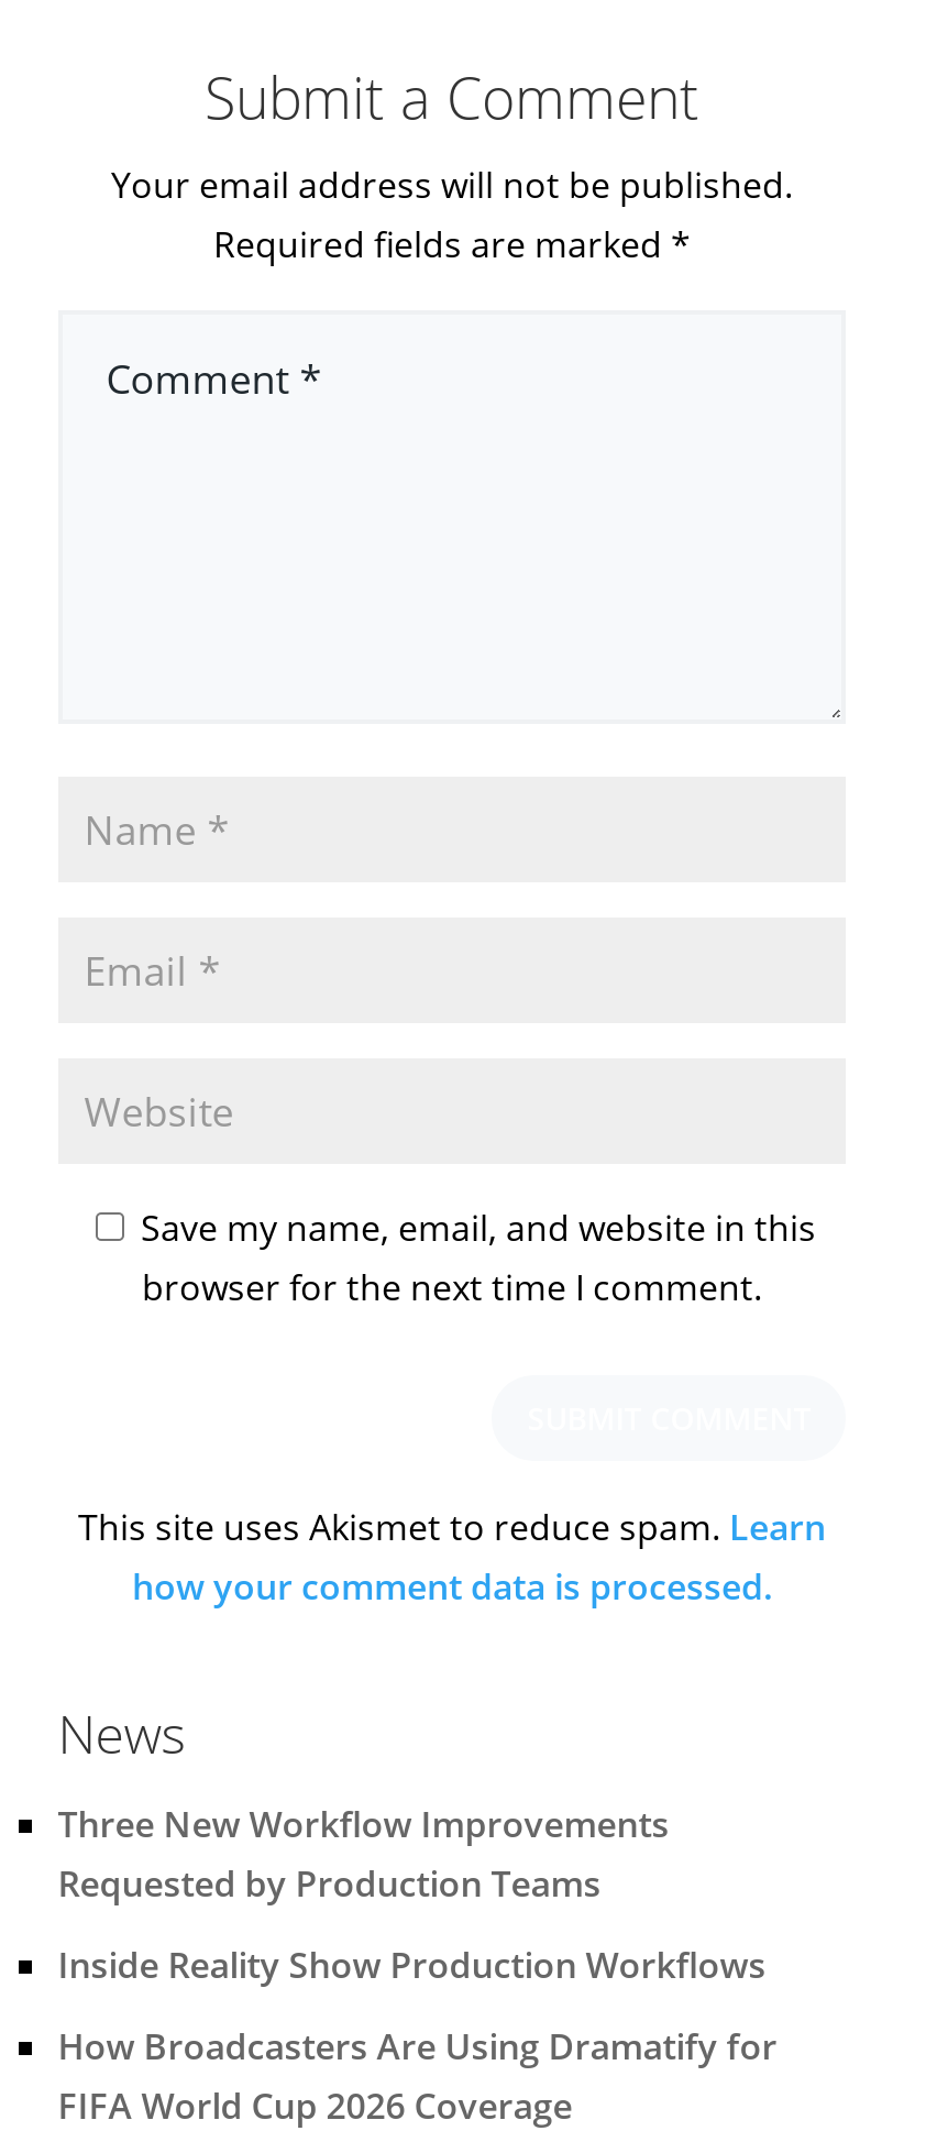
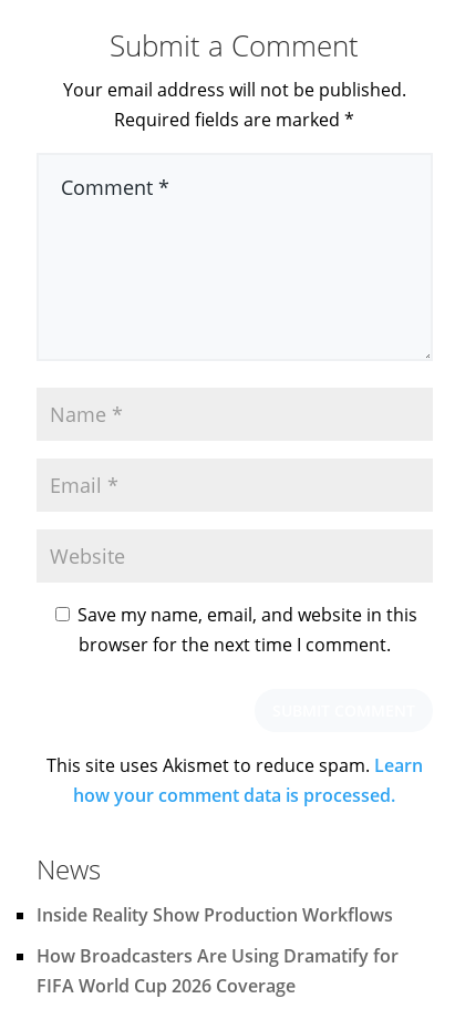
[58,1800,669,1908] Three New Workflow Improvements | Requested by Production Teams -> none

